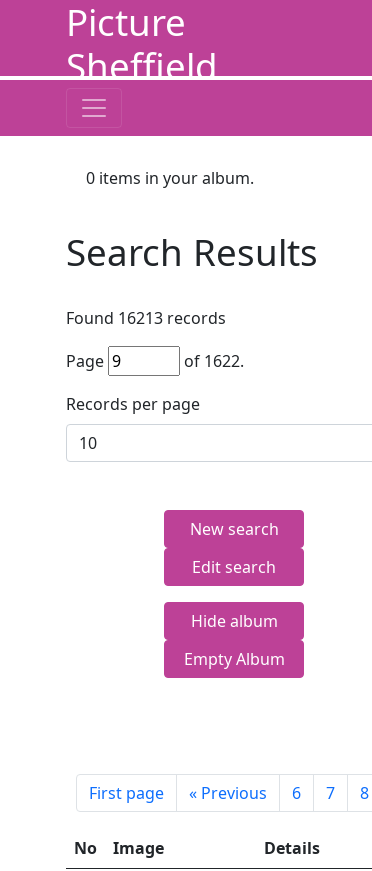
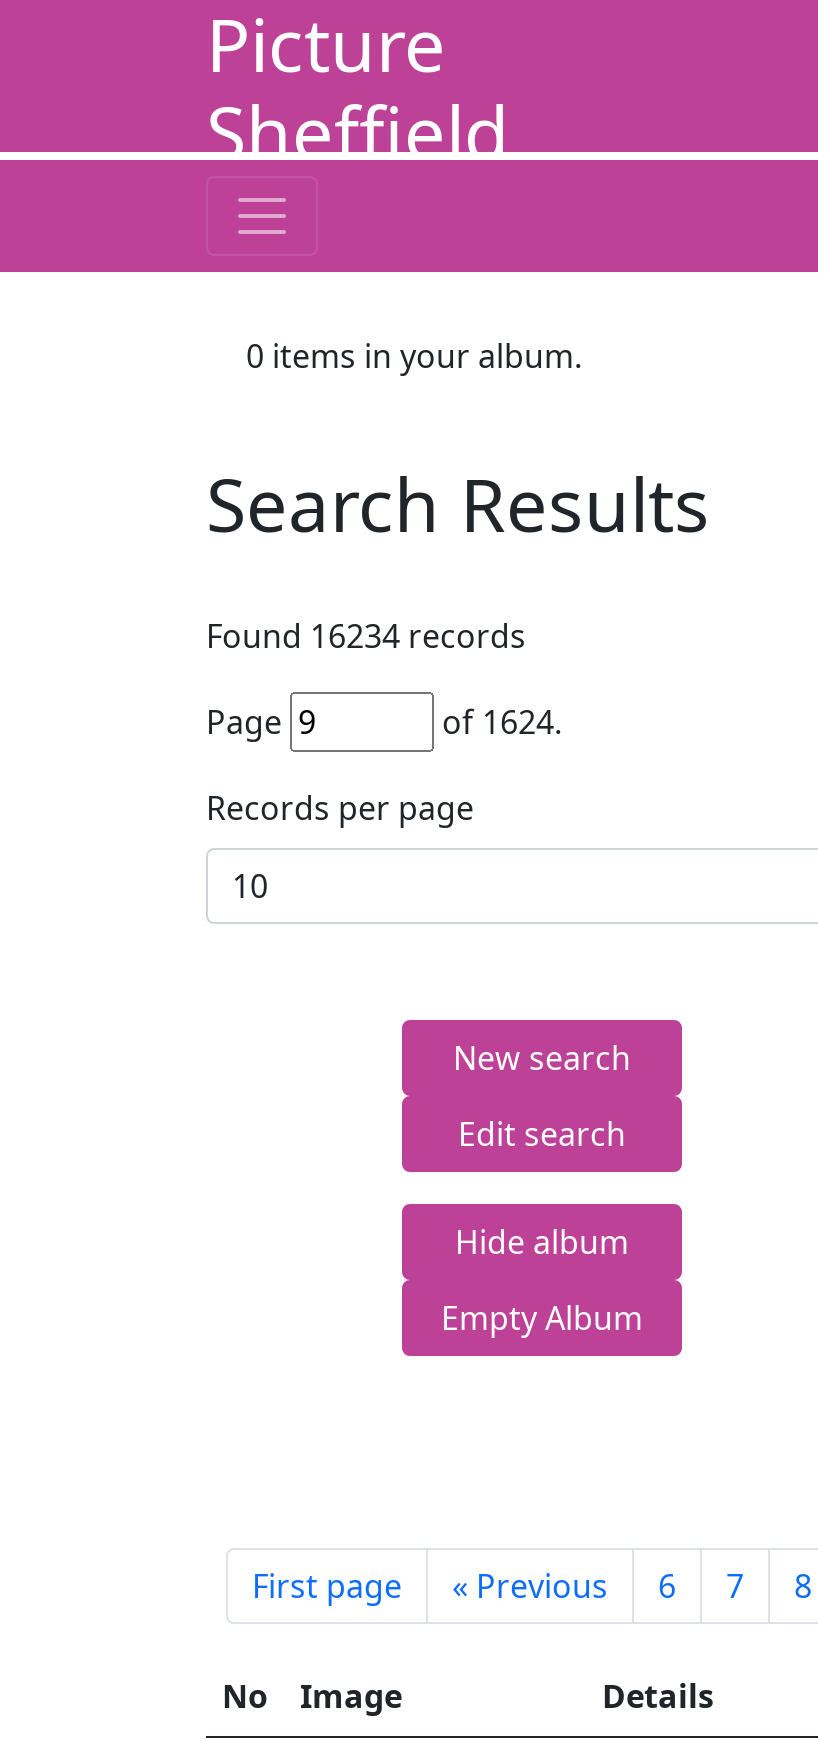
[66,307,226,329] Found 16213 records -> [206,614,526,658] Found 16234 records
[180,350,244,372] of 1622. -> [434,700,562,744] of 1624.

